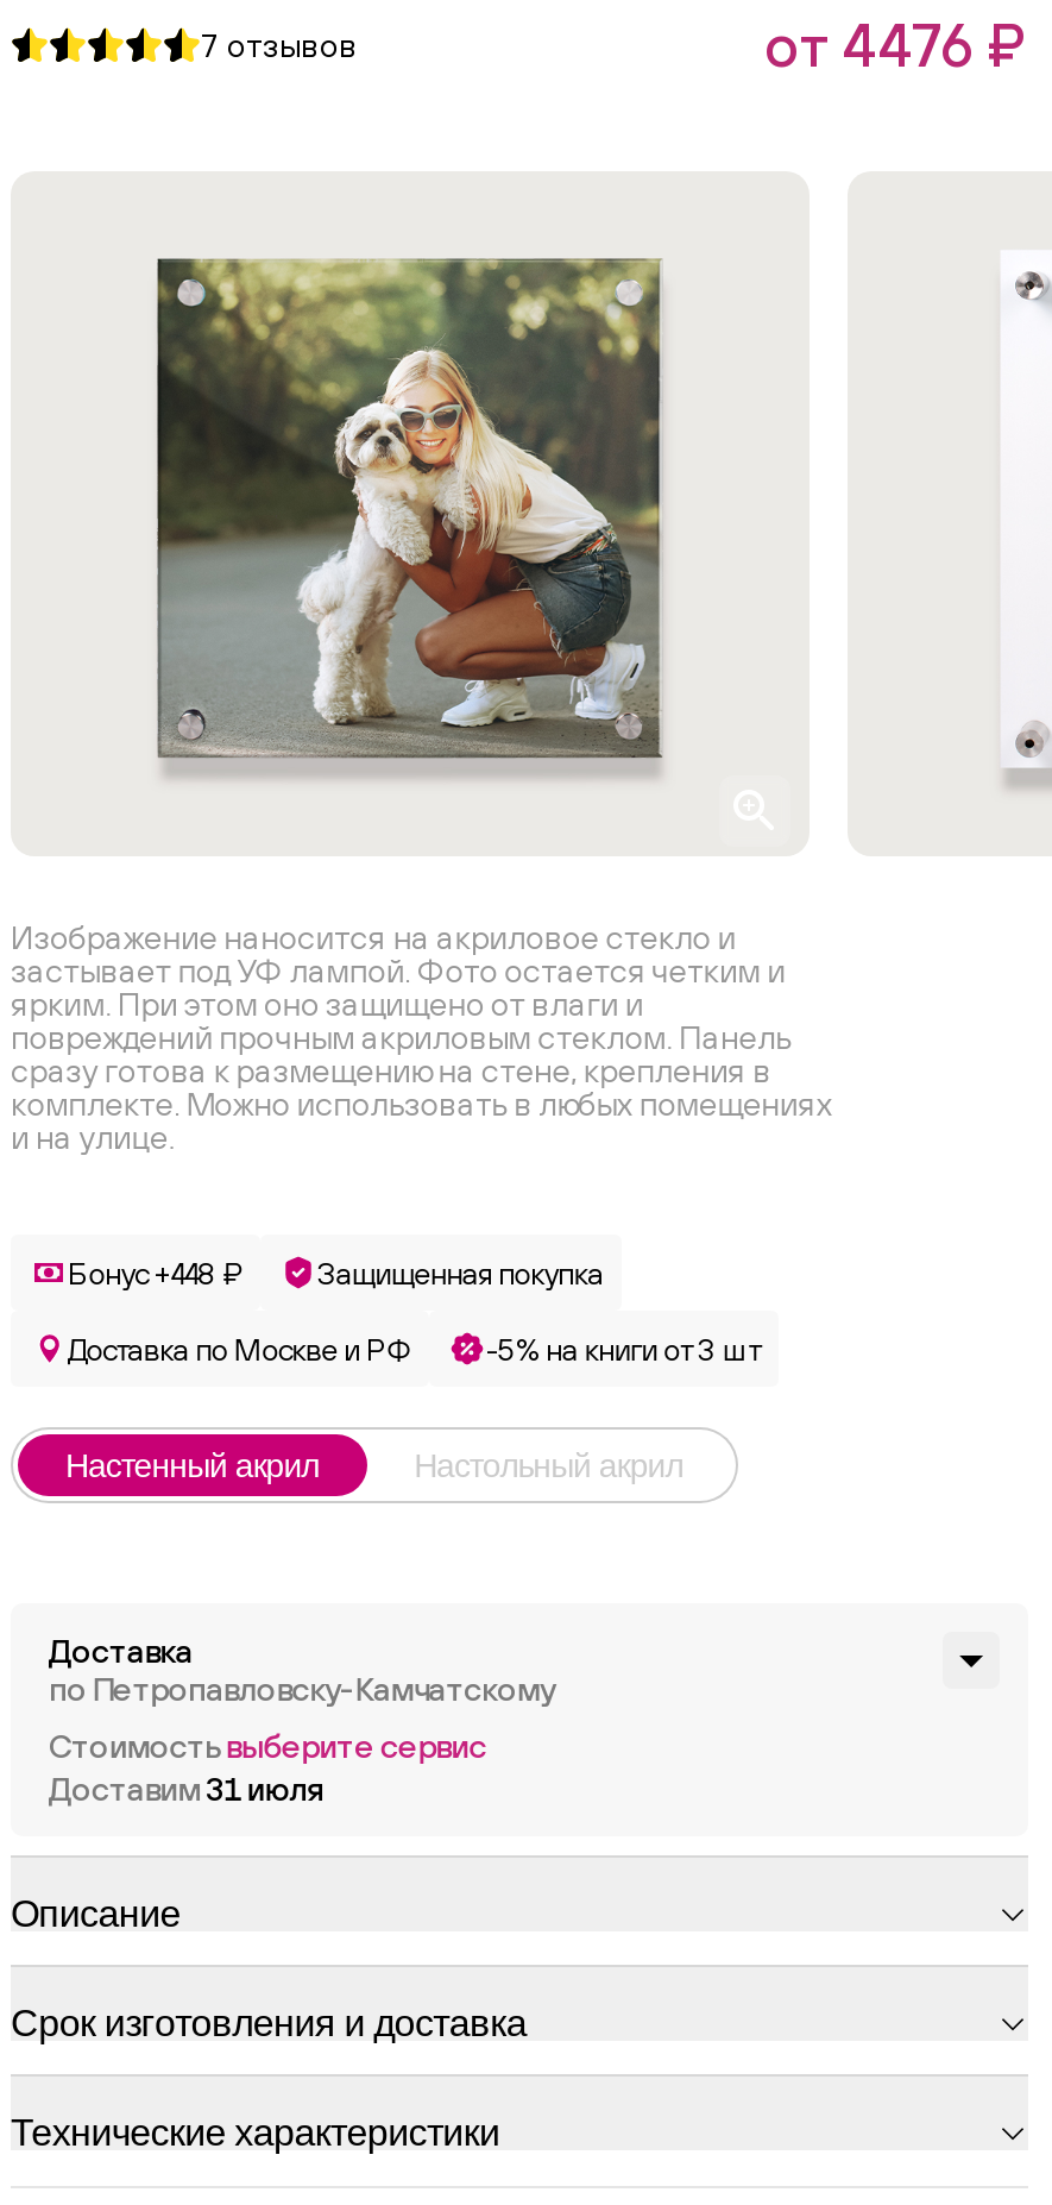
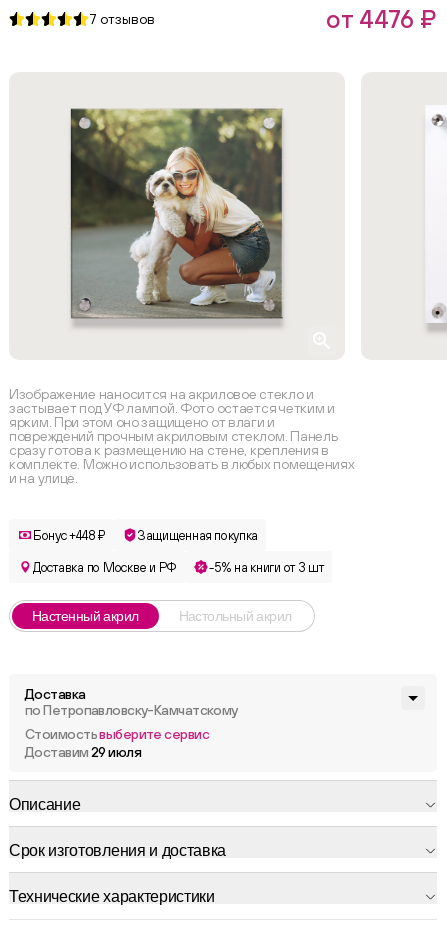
[49,1770,325,1808] Доставим 31 июля -> [25,744,141,760] Доставим 29 июля

